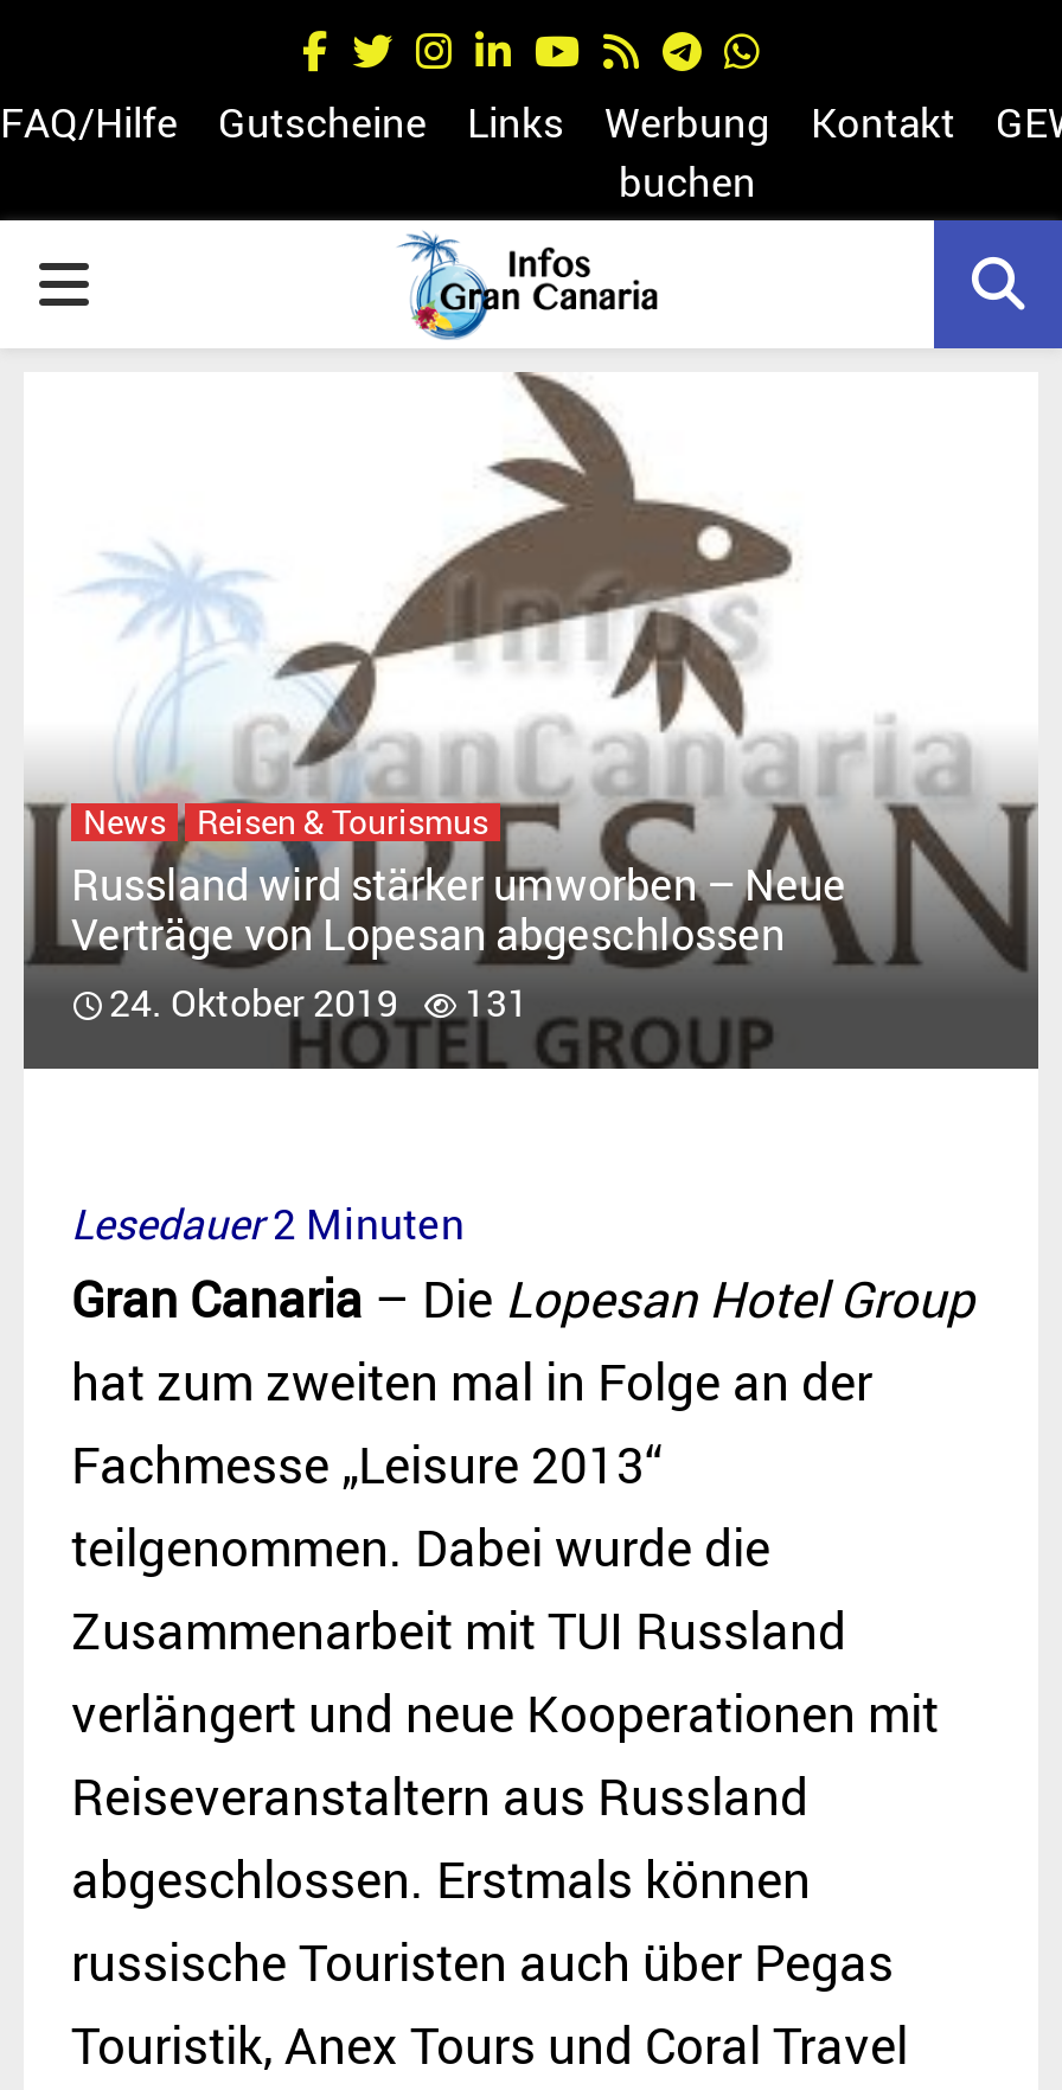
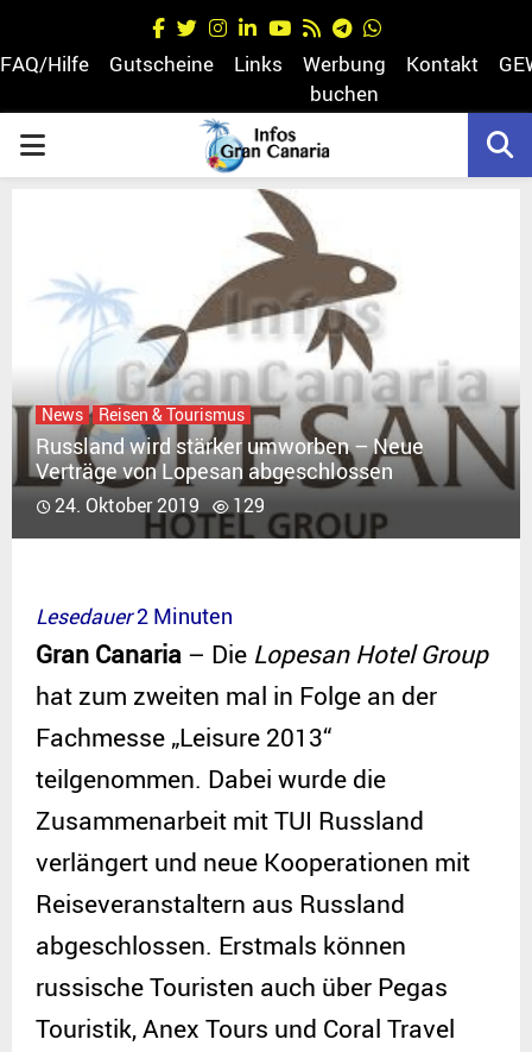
[109,976,529,1028] 24. Oktober 2019 131 -> [55,492,265,518] 24. Oktober 2019 129

